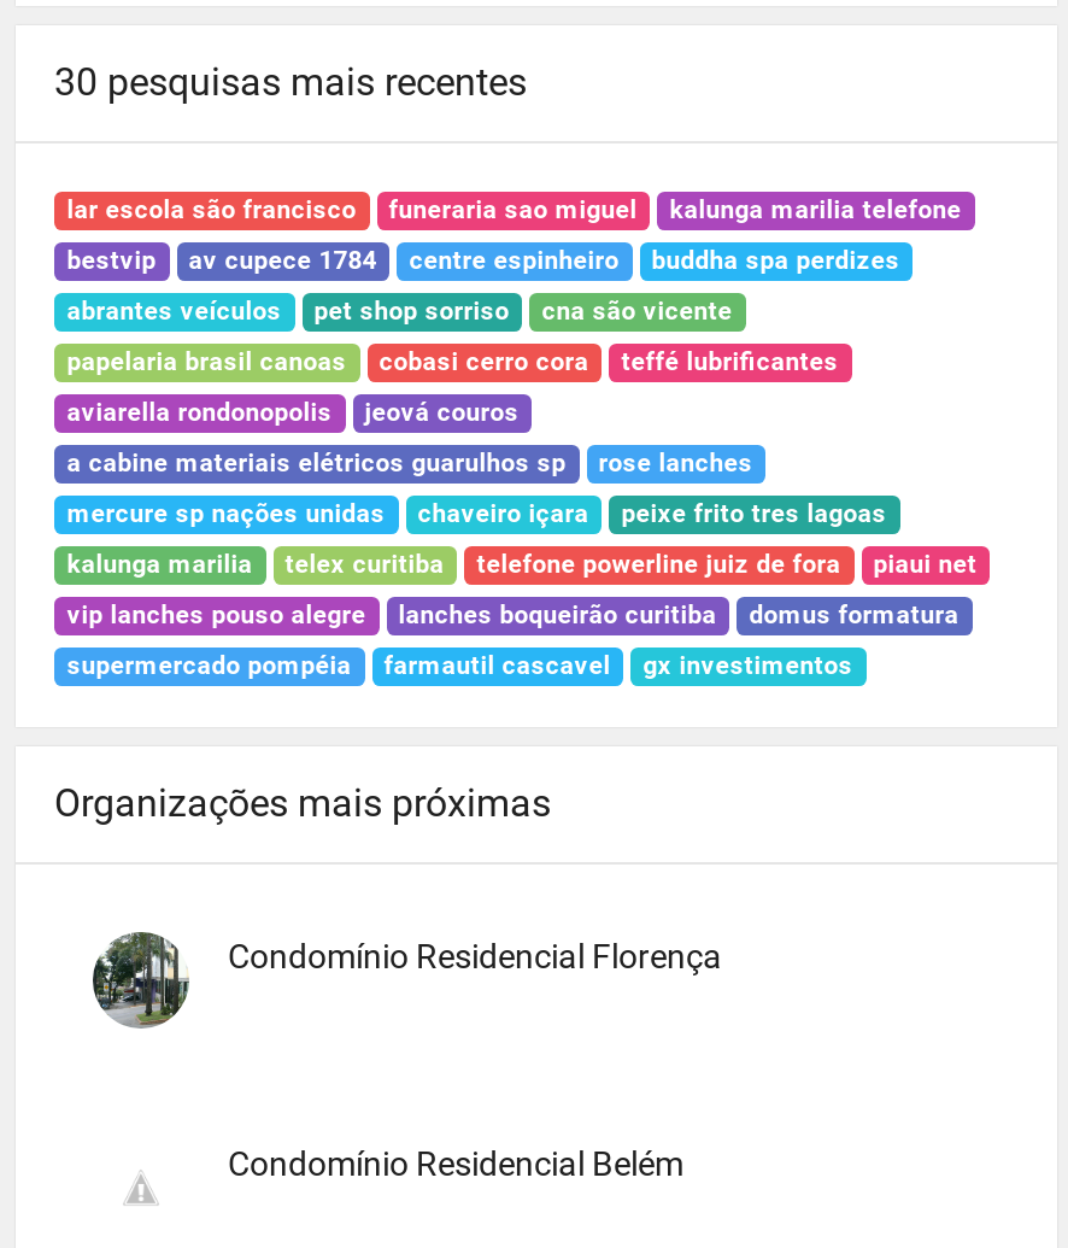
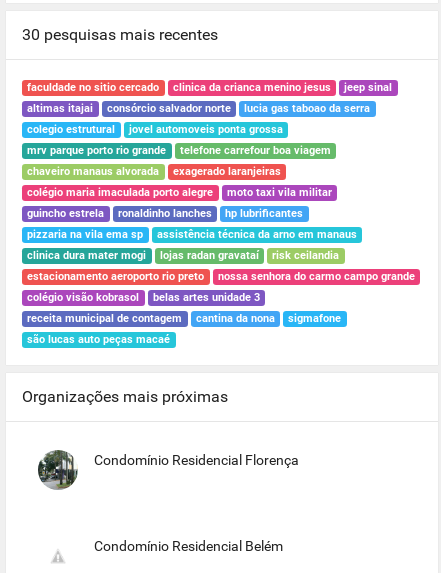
[67,194,977,682] lar escola são francisco | funeraria sao miguel | kalunga marilia telefone | bestvip | av cupece 1784 | centre espinheiro | buddha spa perdizes | abrantes veículos | pet shop sorriso | cna são vicente | papelaria brasil canoas | cobasi cerro cora | teffé lubrificantes | aviarella rondonopolis | jeová couros | a cabine materiais elétricos guarulhos sp | rose lanches | mercure sp nações unidas | chaveiro içara | peixe frito tres lagoas | kalunga marilia | telex curitiba | telefone powerline juiz de fora | piaui net | vip lanches pouso alegre | lanches boqueirão curitiba | domus formatura | supermercado pompéia | farmautil cascavel | gx investimentos -> [27,81,415,346] faculdade no sitio cercado | clinica da crianca menino jesus | jeep sinal | altimas itajai | consórcio salvador norte | lucia gas taboao da serra | colegio estrutural | jovel automoveis ponta grossa | mrv parque porto rio grande | telefone carrefour boa viagem | chaveiro manaus alvorada | exagerado laranjeiras | colégio maria imaculada porto alegre | moto taxi vila militar | guincho estrela | ronaldinho lanches | hp lubrificantes | pizzaria na vila ema sp | assistência técnica da arno em manaus | clinica dura mater mogi | lojas radan gravataí | risk ceilandia | estacionamento aeroporto rio preto | nossa senhora do carmo campo grande | colégio visão kobrasol | belas artes unidade 3 | receita municipal de contagem | cantina da nona | sigmafone | são lucas auto peças macaé

